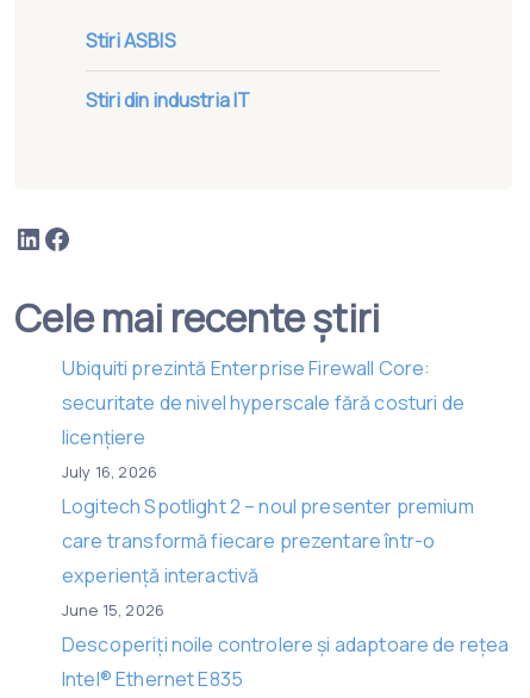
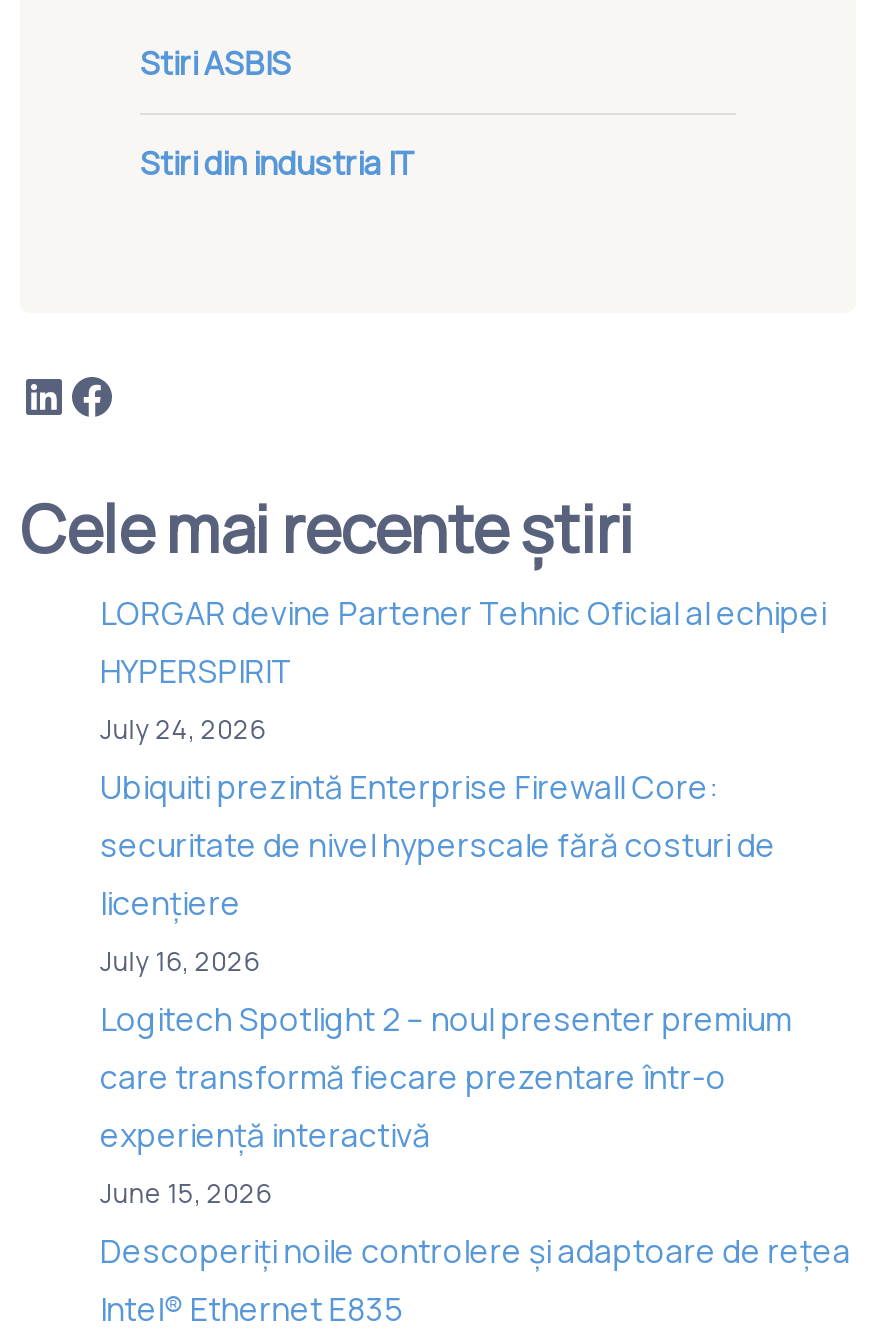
none -> [100,590,826,746] LORGAR devine Partener Tehnic Oficial al echipei | HYPERSPIRIT | July 24, 2026

